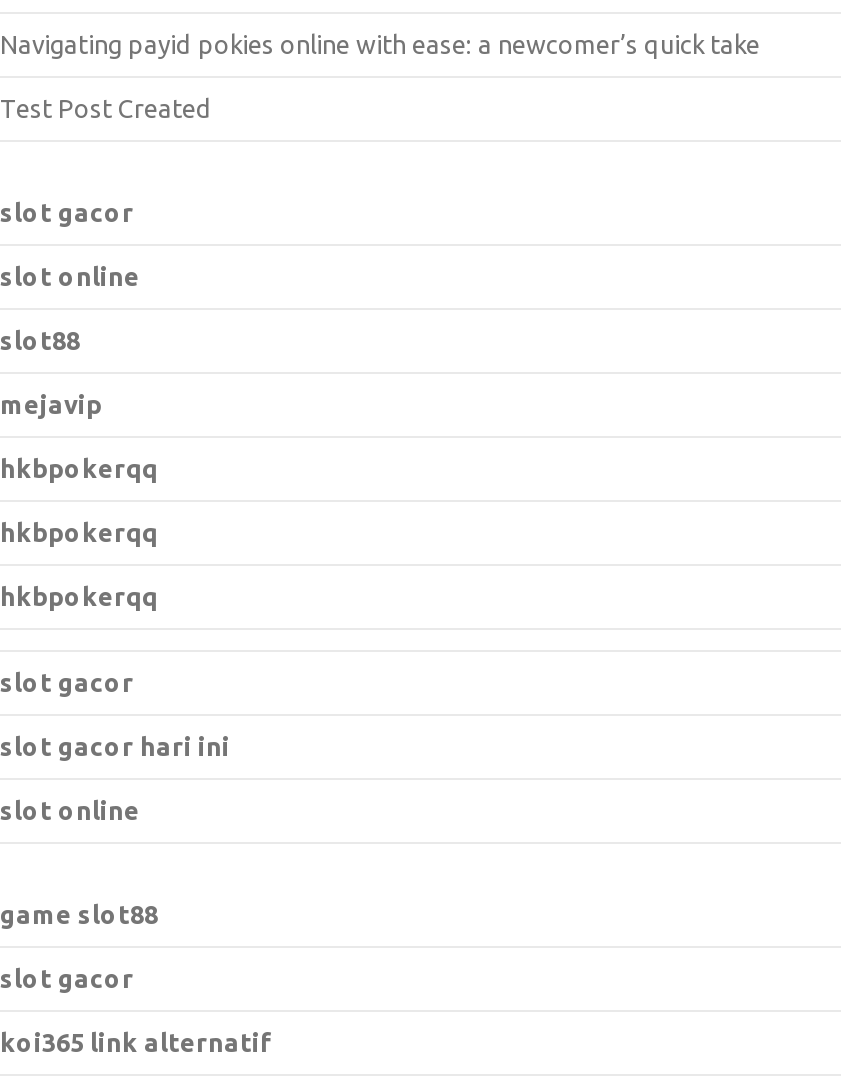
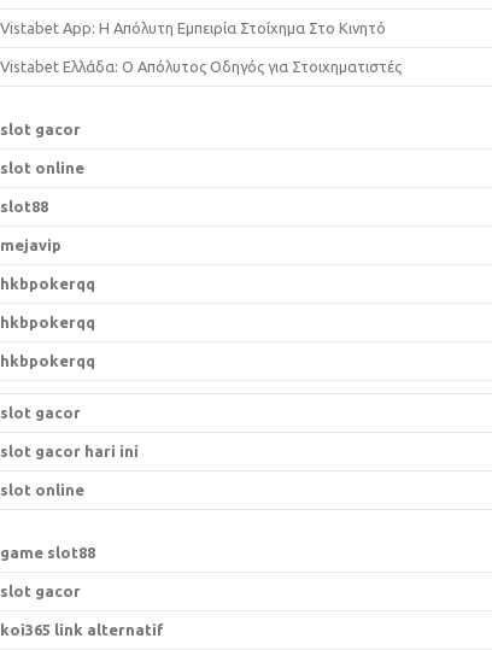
[0,30,760,58] Navigating payid pokies online with ease: a newcomer’s quick take -> [0,19,386,36] Vistabet App: Η Απόλυτη Εμπειρία Στοίχημα Στο Κινητό
[0,94,212,122] Test Post Created -> [0,58,402,75] Vistabet Ελλάδα: Ο Απόλυτος Οδηγός για Στοιχηματιστές

